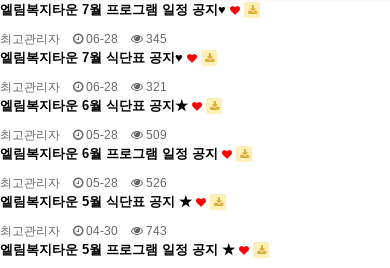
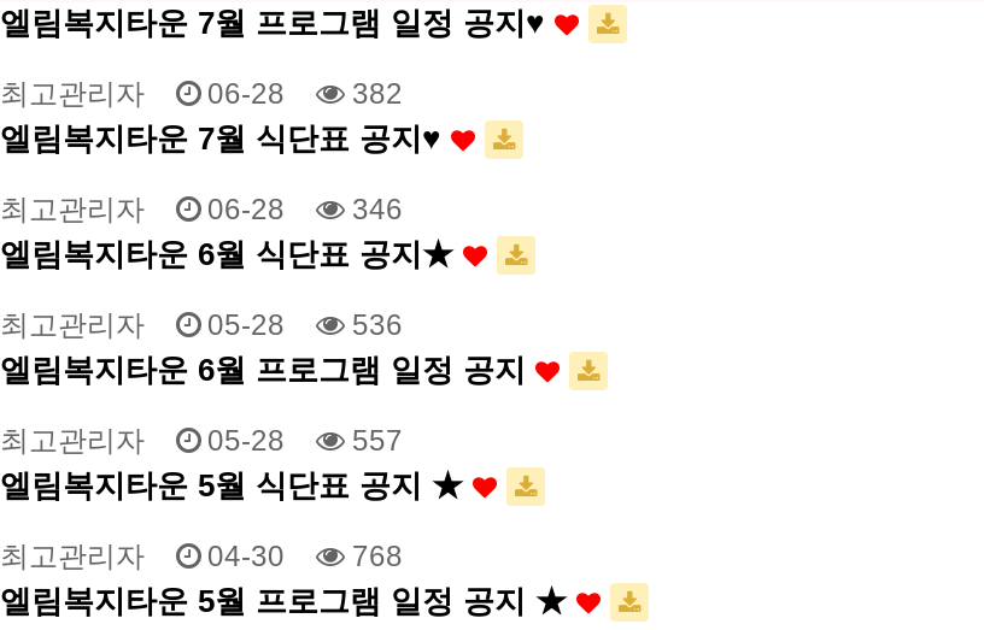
[0,32,167,46] 최고관리자 06-28 345 -> [0,77,403,111] 최고관리자 06-28 382
[0,80,167,94] 최고관리자 06-28 321 -> [0,193,403,226] 최고관리자 06-28 346
[0,128,167,142] 최고관리자 05-28 509 -> [0,308,403,342] 최고관리자 05-28 536
[0,176,167,190] 최고관리자 05-28 526 -> [0,424,403,458] 최고관리자 05-28 557
[0,224,167,238] 최고관리자 04-30 743 -> [0,540,403,573] 최고관리자 04-30 768

